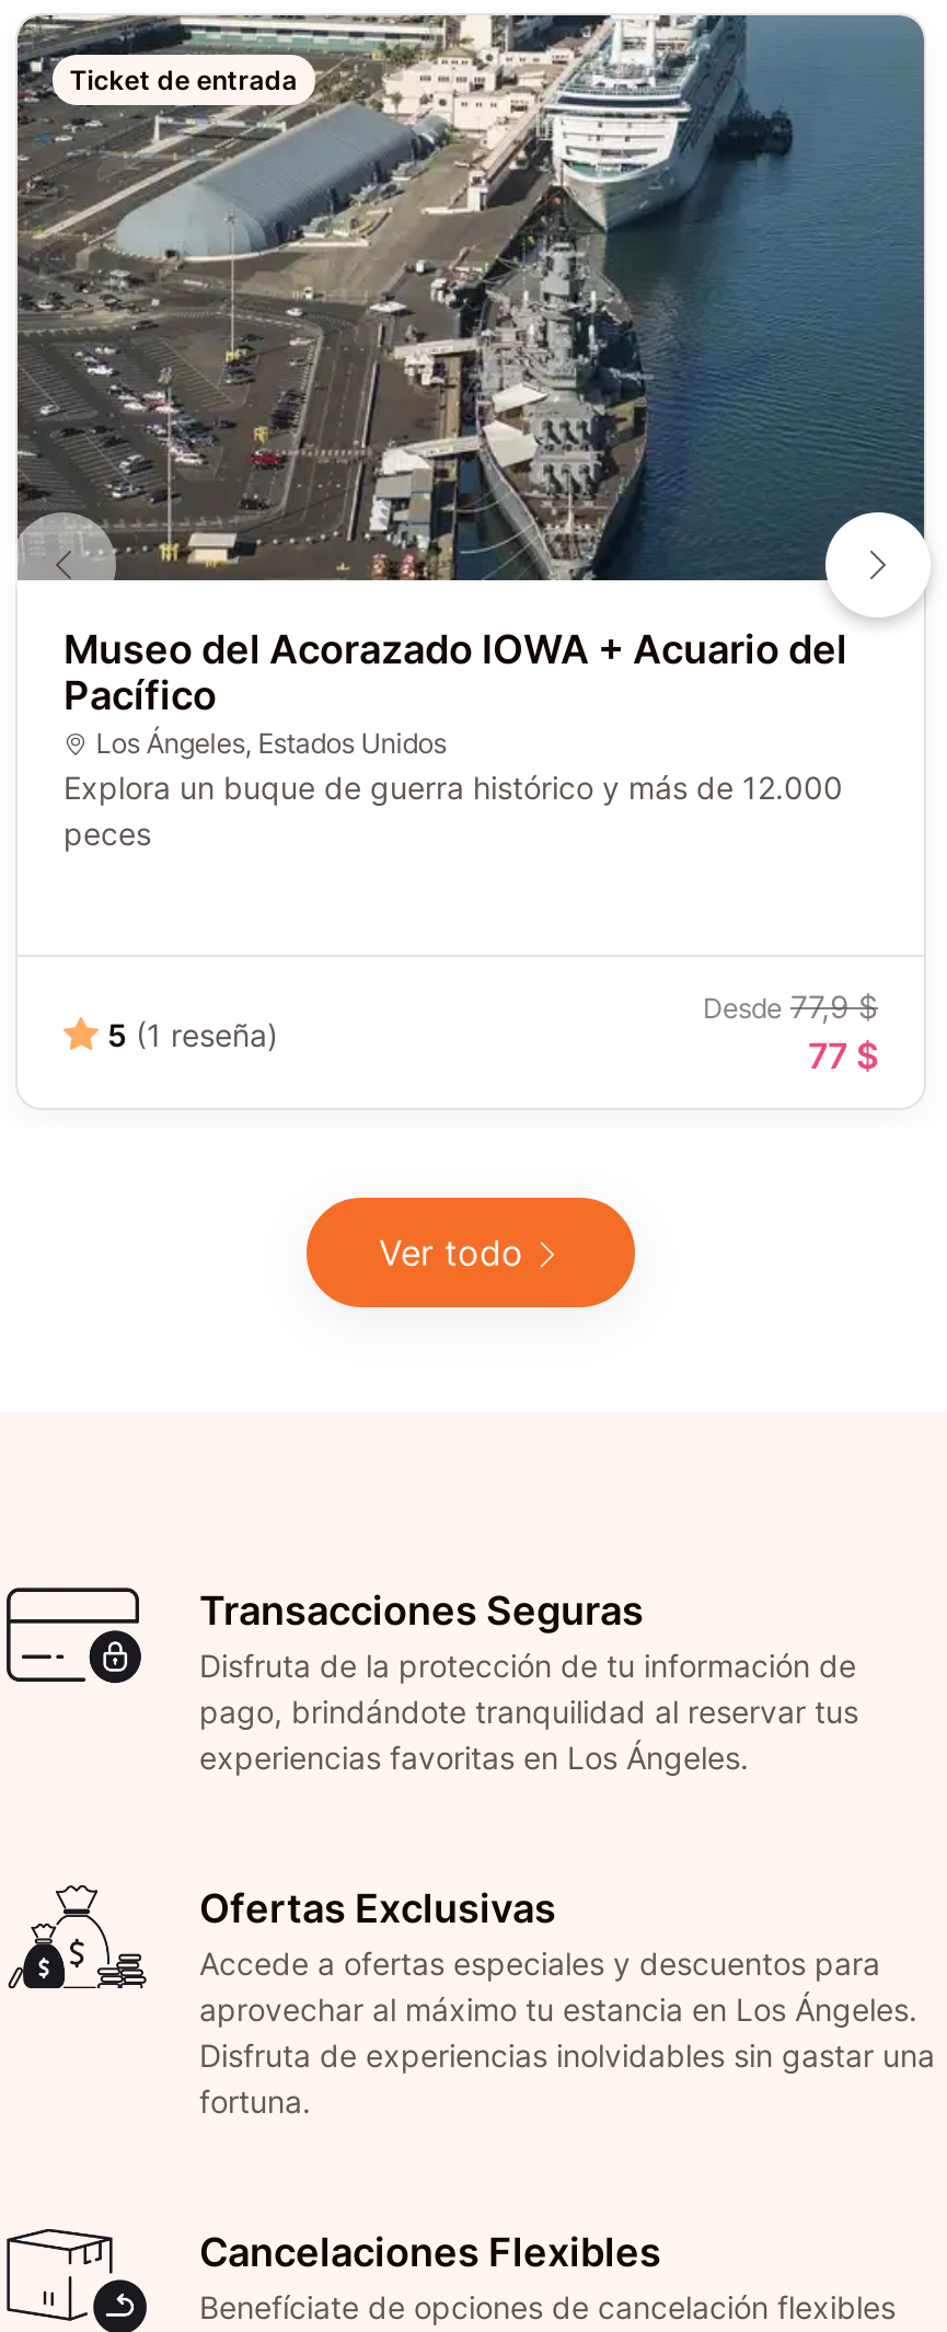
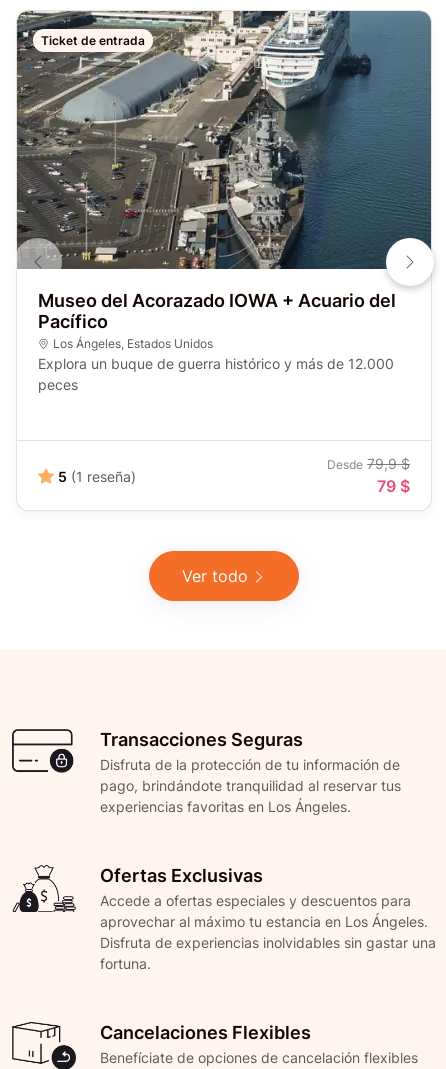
[703,988,878,1025] Desde 77,9 $ -> [327,455,410,472] Desde 79,9 $
[808,1034,878,1077] 77 $ -> [377,476,410,496] 79 $

